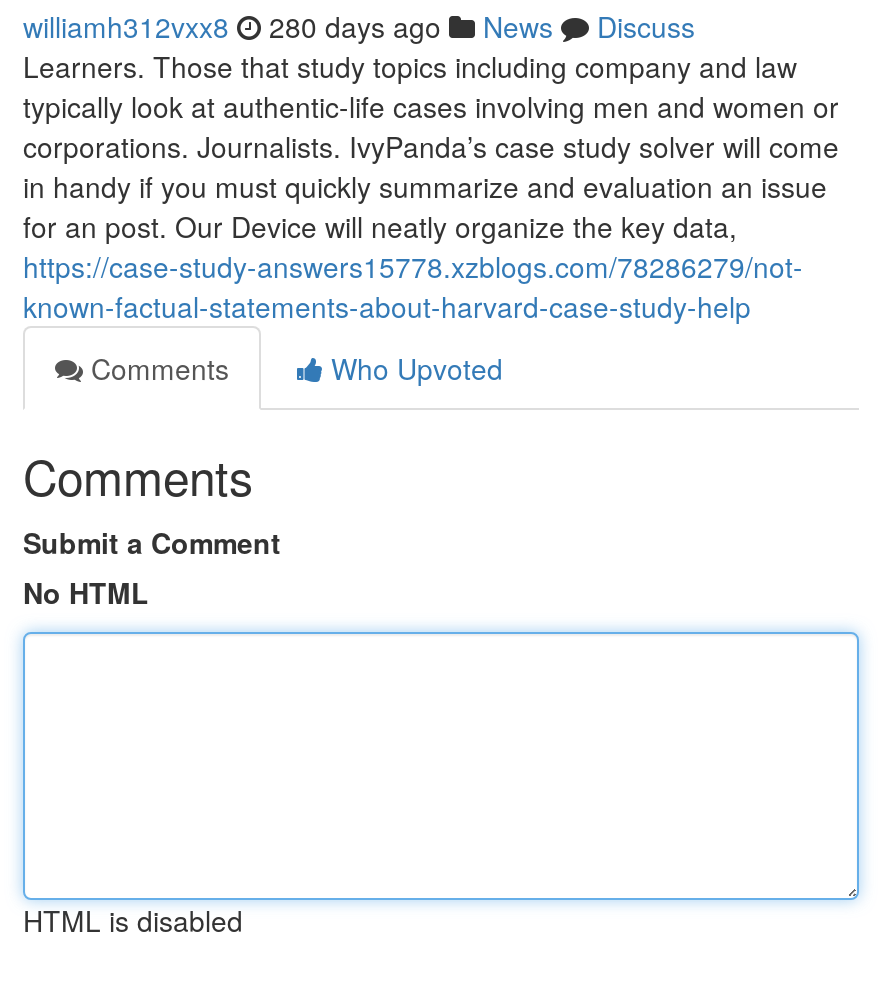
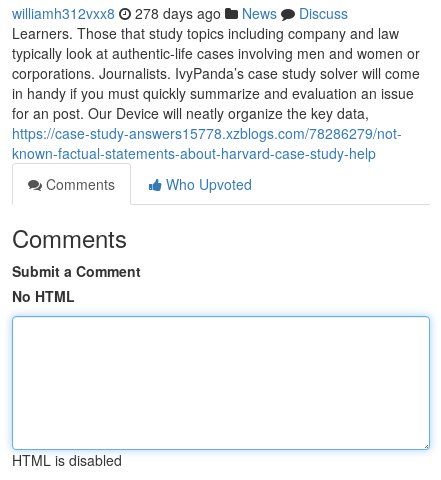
[23,6,695,46] williamh312vxx8 280 days ago News Discuss -> [12,3,348,23] williamh312vxx8 278 days ago News Discuss

